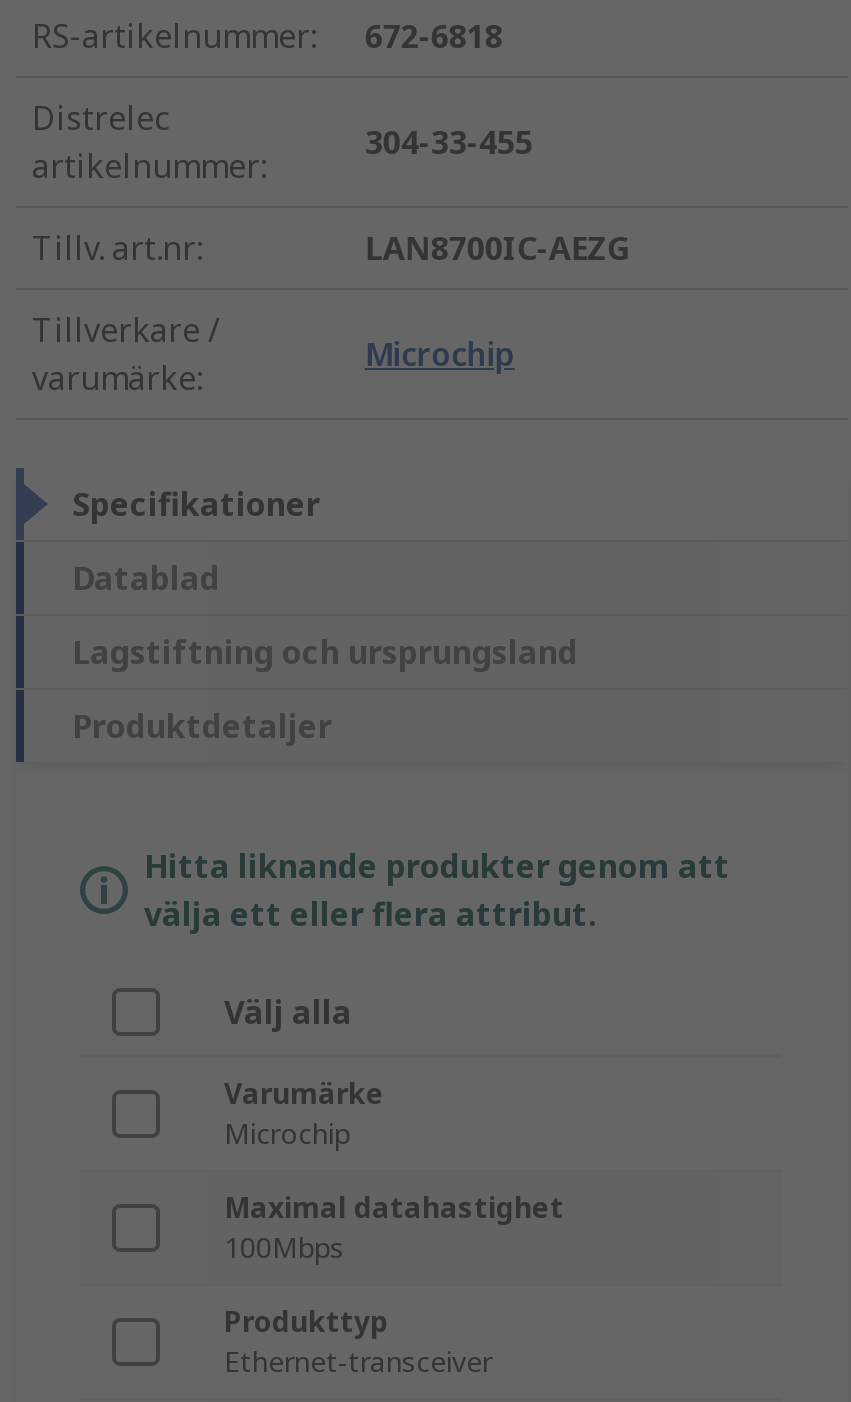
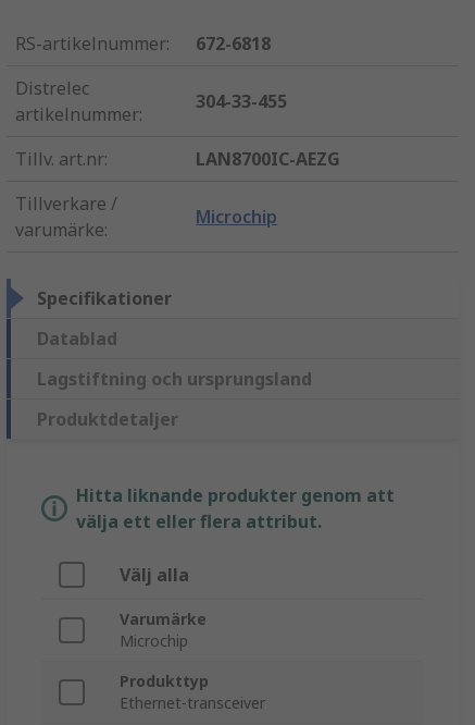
[224,1189,564,1267] Maximal datahastighet | 100Mbps -> none

